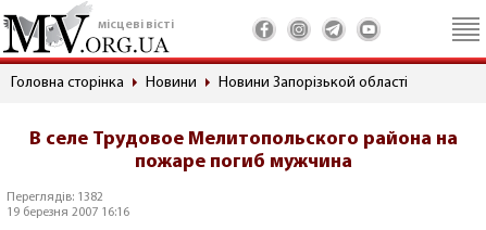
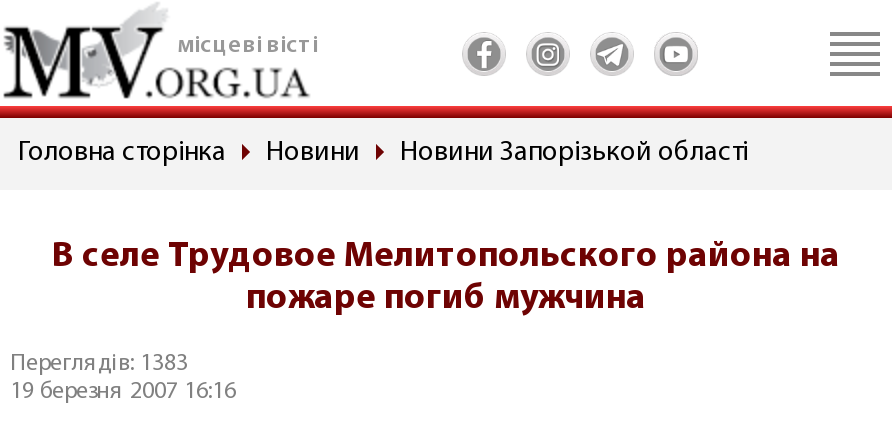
[7,191,103,204] Переглядів: 1382 -> [10,352,188,376] Переглядів: 1383

